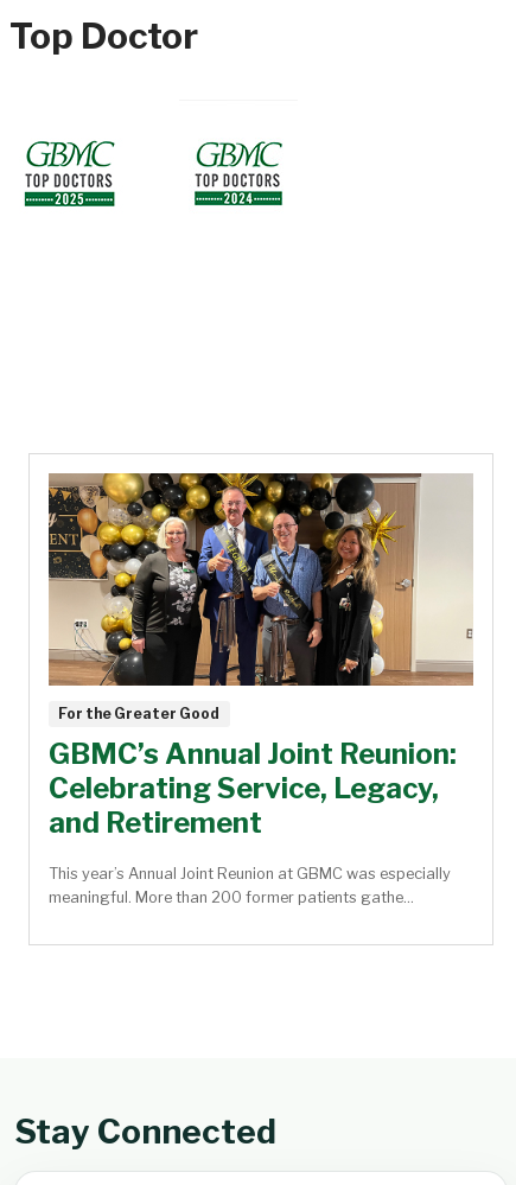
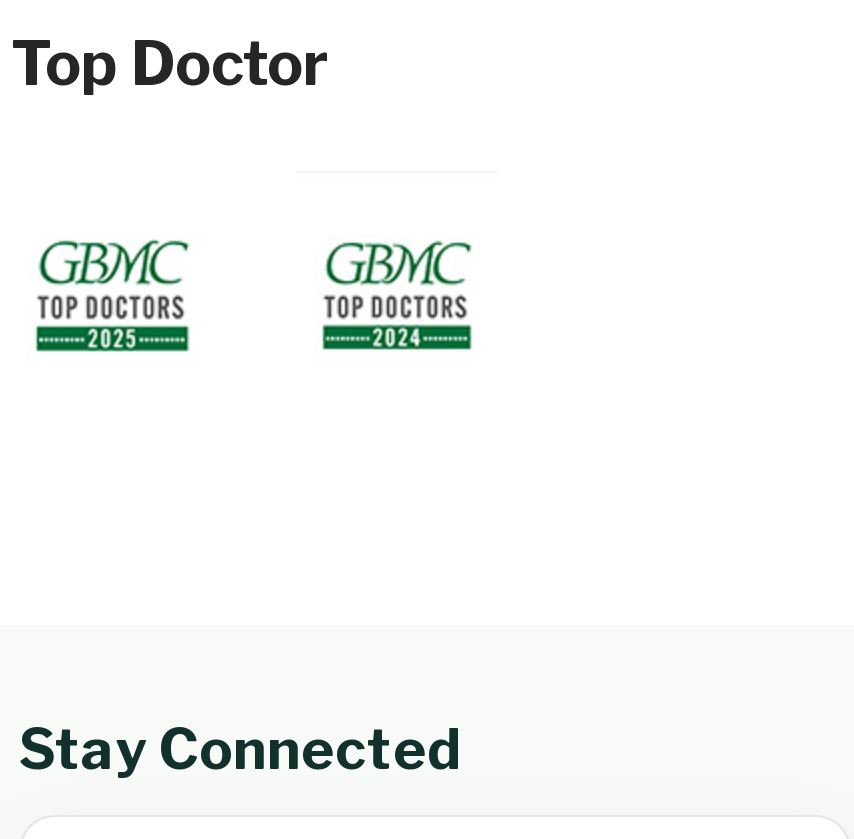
[47,472,474,906] [image] | For the Greater Good | GBMC’s Annual Joint Reunion: | Celebrating Service, Legacy, | and Retirement | This year’s Annual Joint Reunion at GBMC was especially | meaningful. More than 200 former patients gathe... -> none

